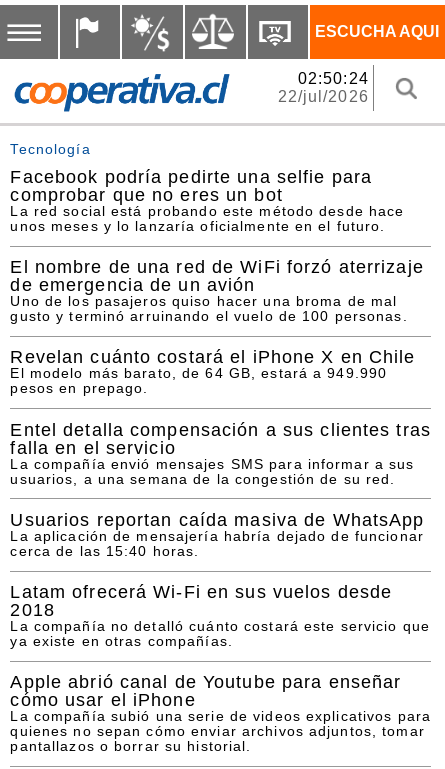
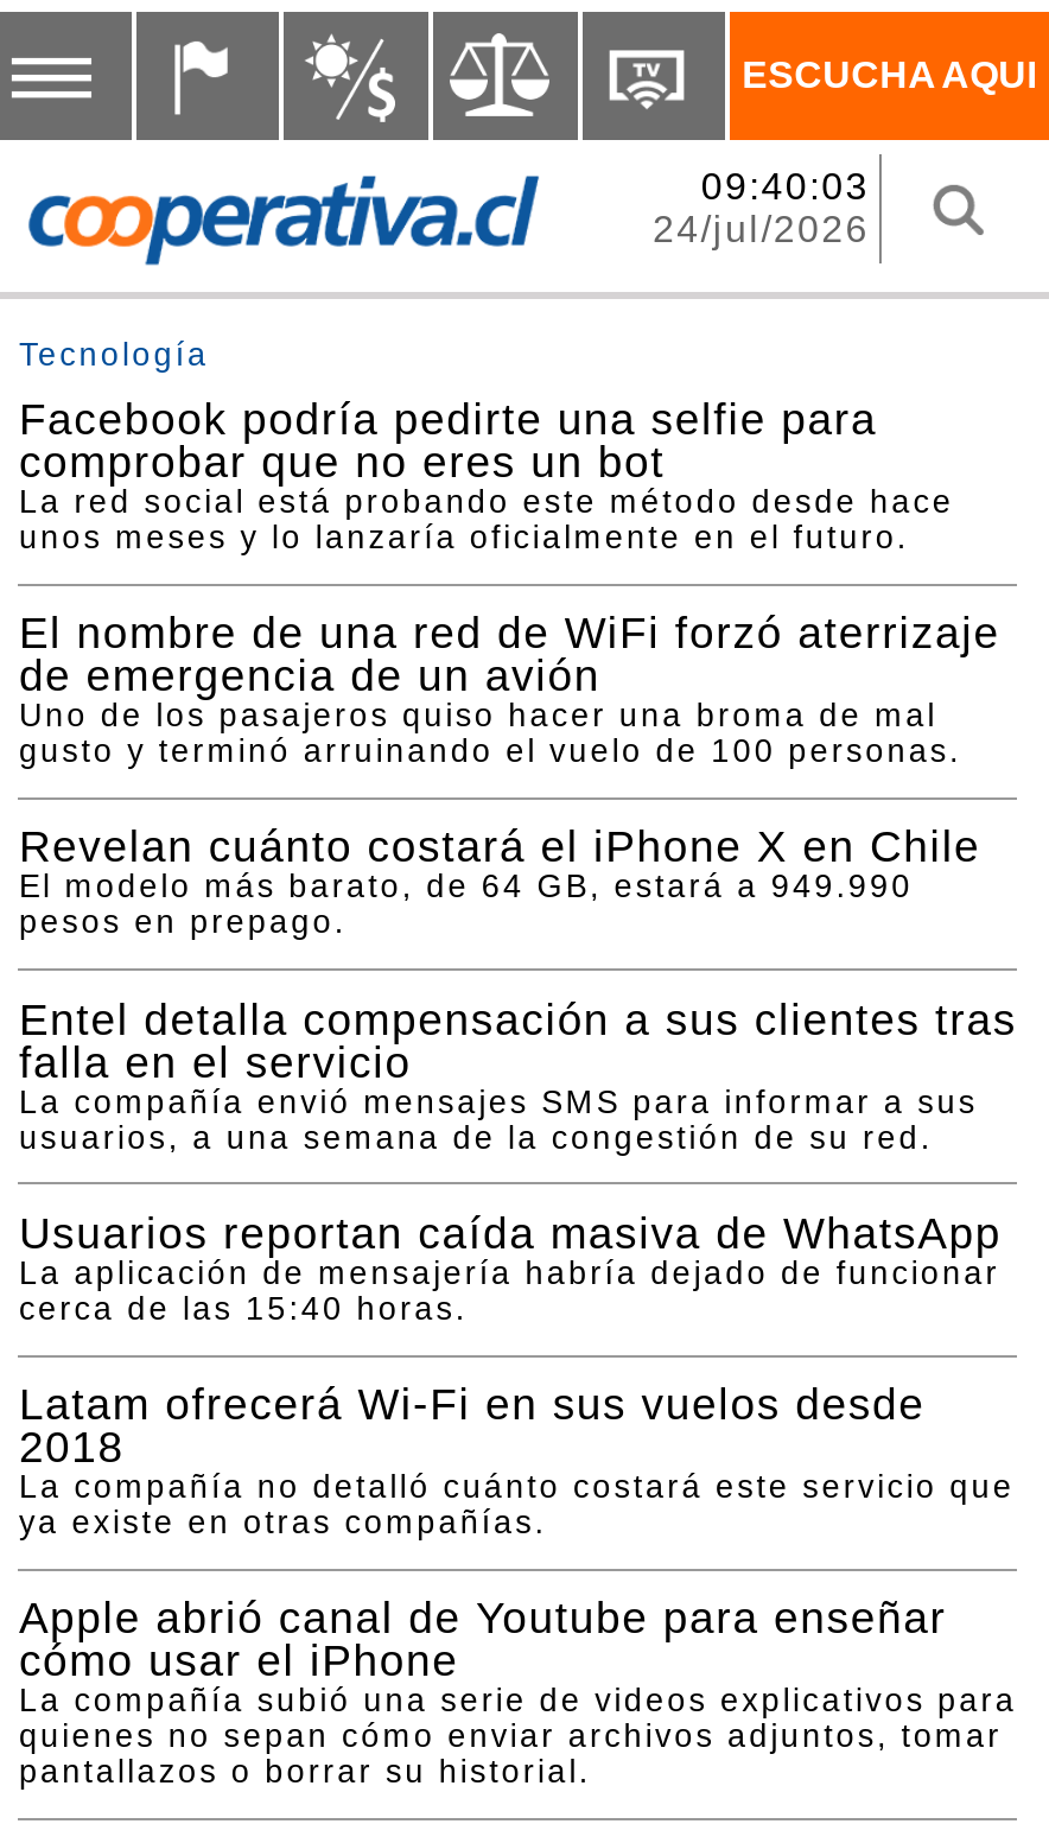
[277,70,369,105] 02:50:24 | 22/jul/2026 -> [653,166,869,249] 09:40:03 | 24/jul/2026

